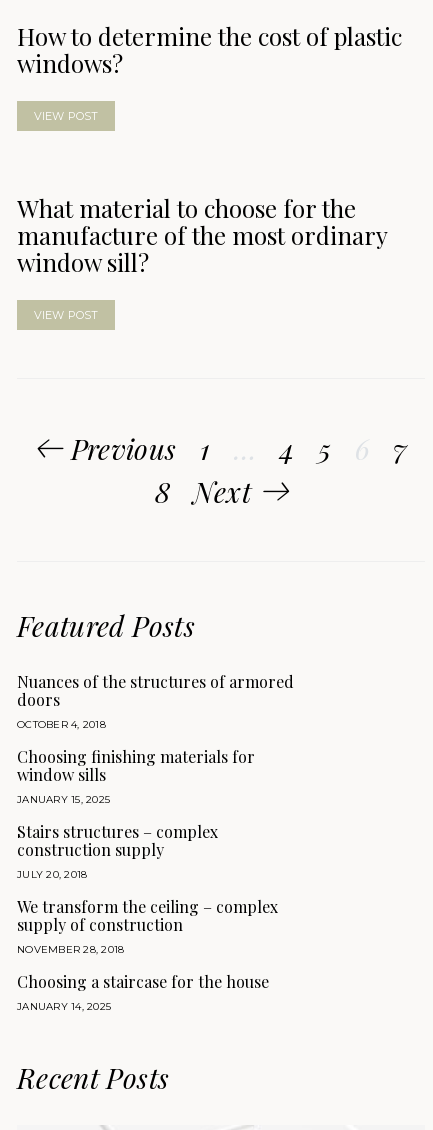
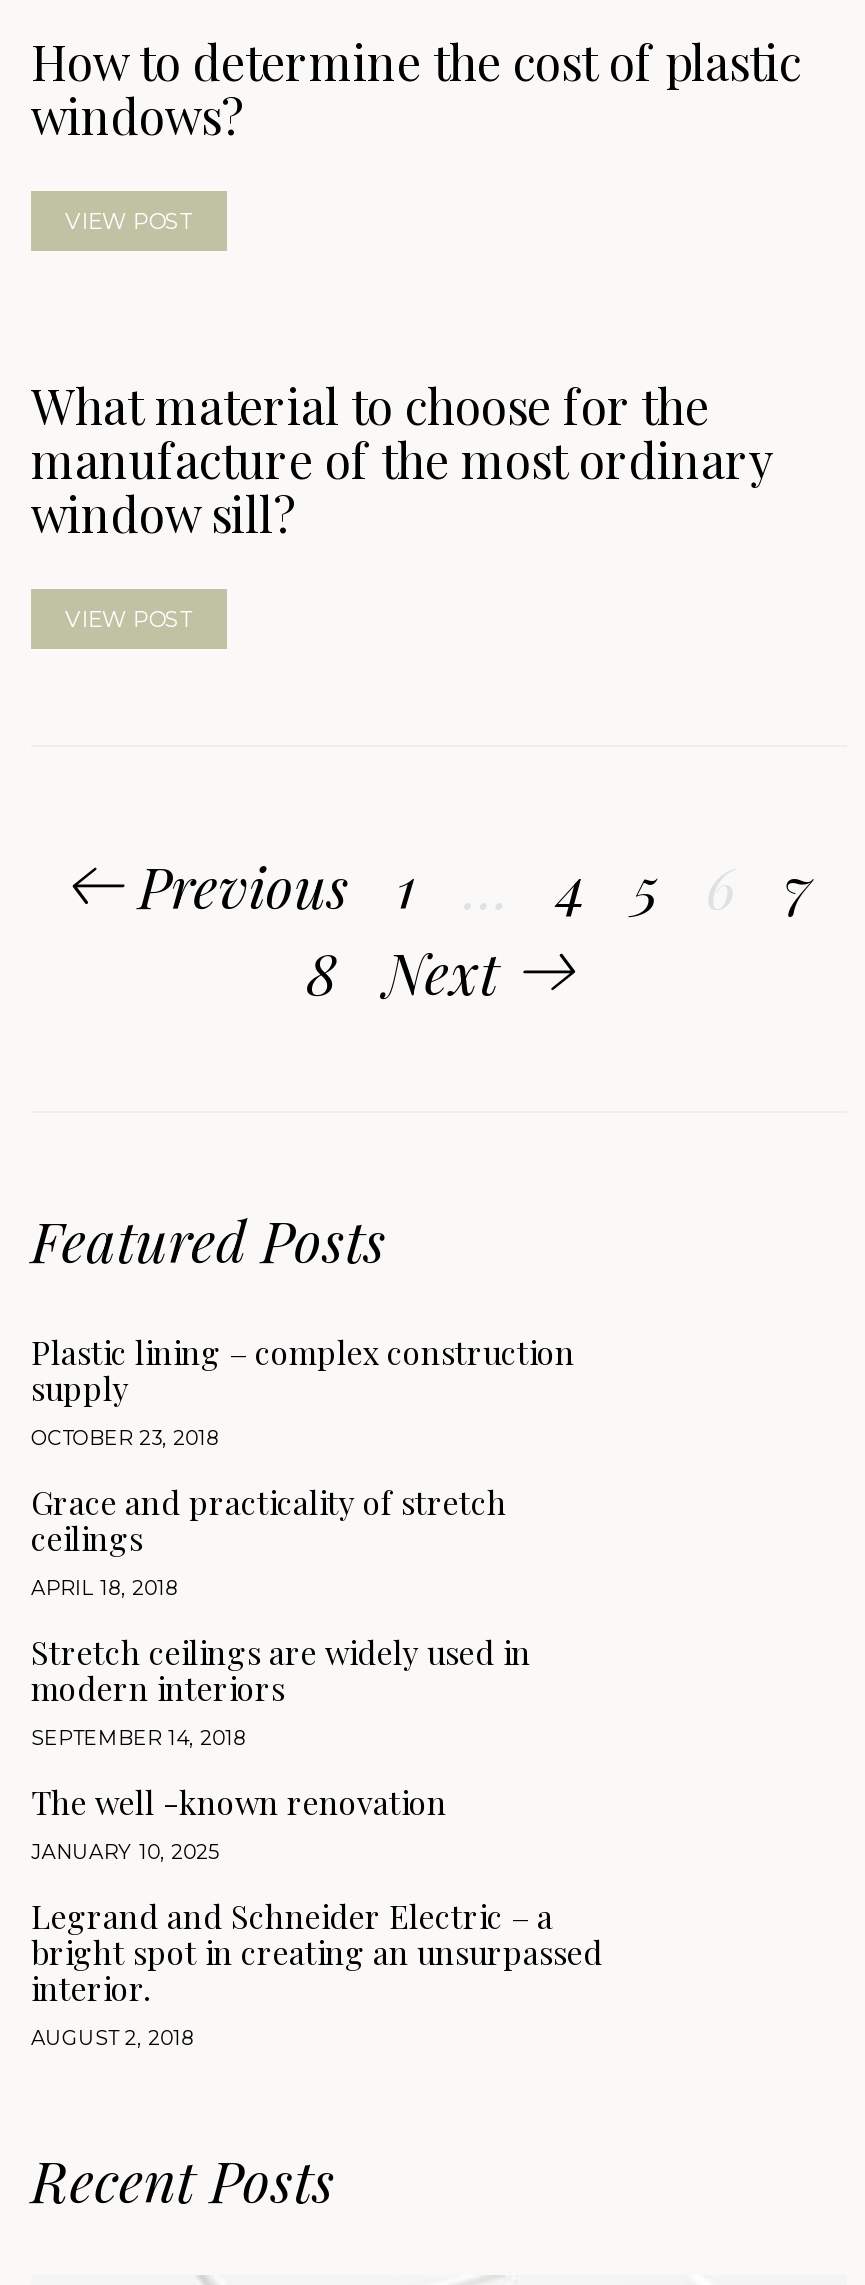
[17,671,294,731] Nuances of the structures of armored | doors | OCTOBER 4, 2018 -> [31,1331,575,1451] Plastic lining – complex construction | supply | OCTOBER 23, 2018
[17,746,255,806] Choosing finishing materials for | window sills | JANUARY 15, 2025 -> [31,1481,507,1601] Grace and practicality of stretch | ceilings | APRIL 18, 2018
[17,821,218,881] Stairs structures – complex | construction supply | JULY 20, 2018 -> [31,1631,531,1751] Stretch ceilings are widely used in | modern interiors | SEPTEMBER 14, 2018
[17,896,278,956] We transform the ceiling – complex | supply of construction | NOVEMBER 28, 2018 -> [31,1781,447,1865] The well -known renovation | JANUARY 10, 2025
[17,971,269,1013] Choosing a staircase for the house | JANUARY 14, 2025 -> [31,1895,603,2051] Legrand and Schneider Electric – a | bright spot in creating an unsurpassed | interior. | AUGUST 2, 2018

